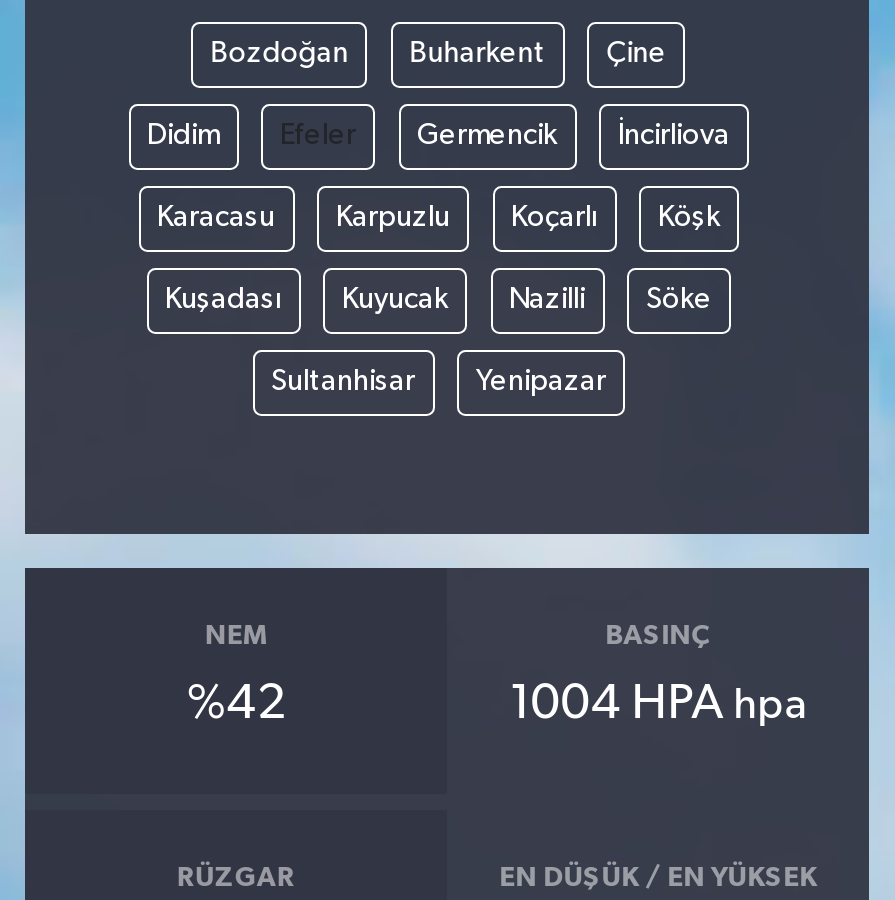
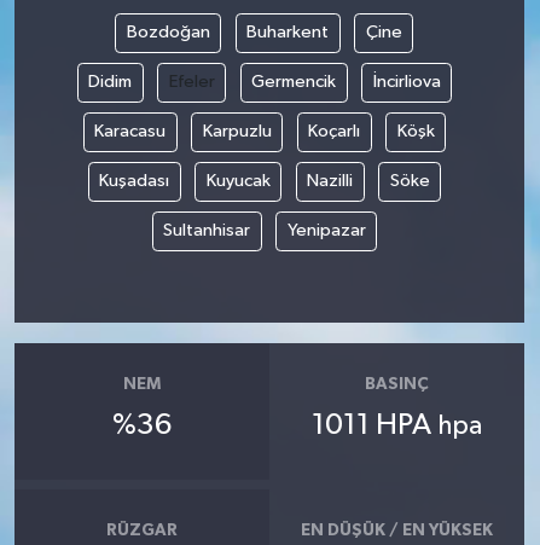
[187,680,285,728] %42 -> [112,411,171,440] %36
[509,680,807,728] 1004 HPA hpa -> [312,411,482,440] 1011 HPA hpa

